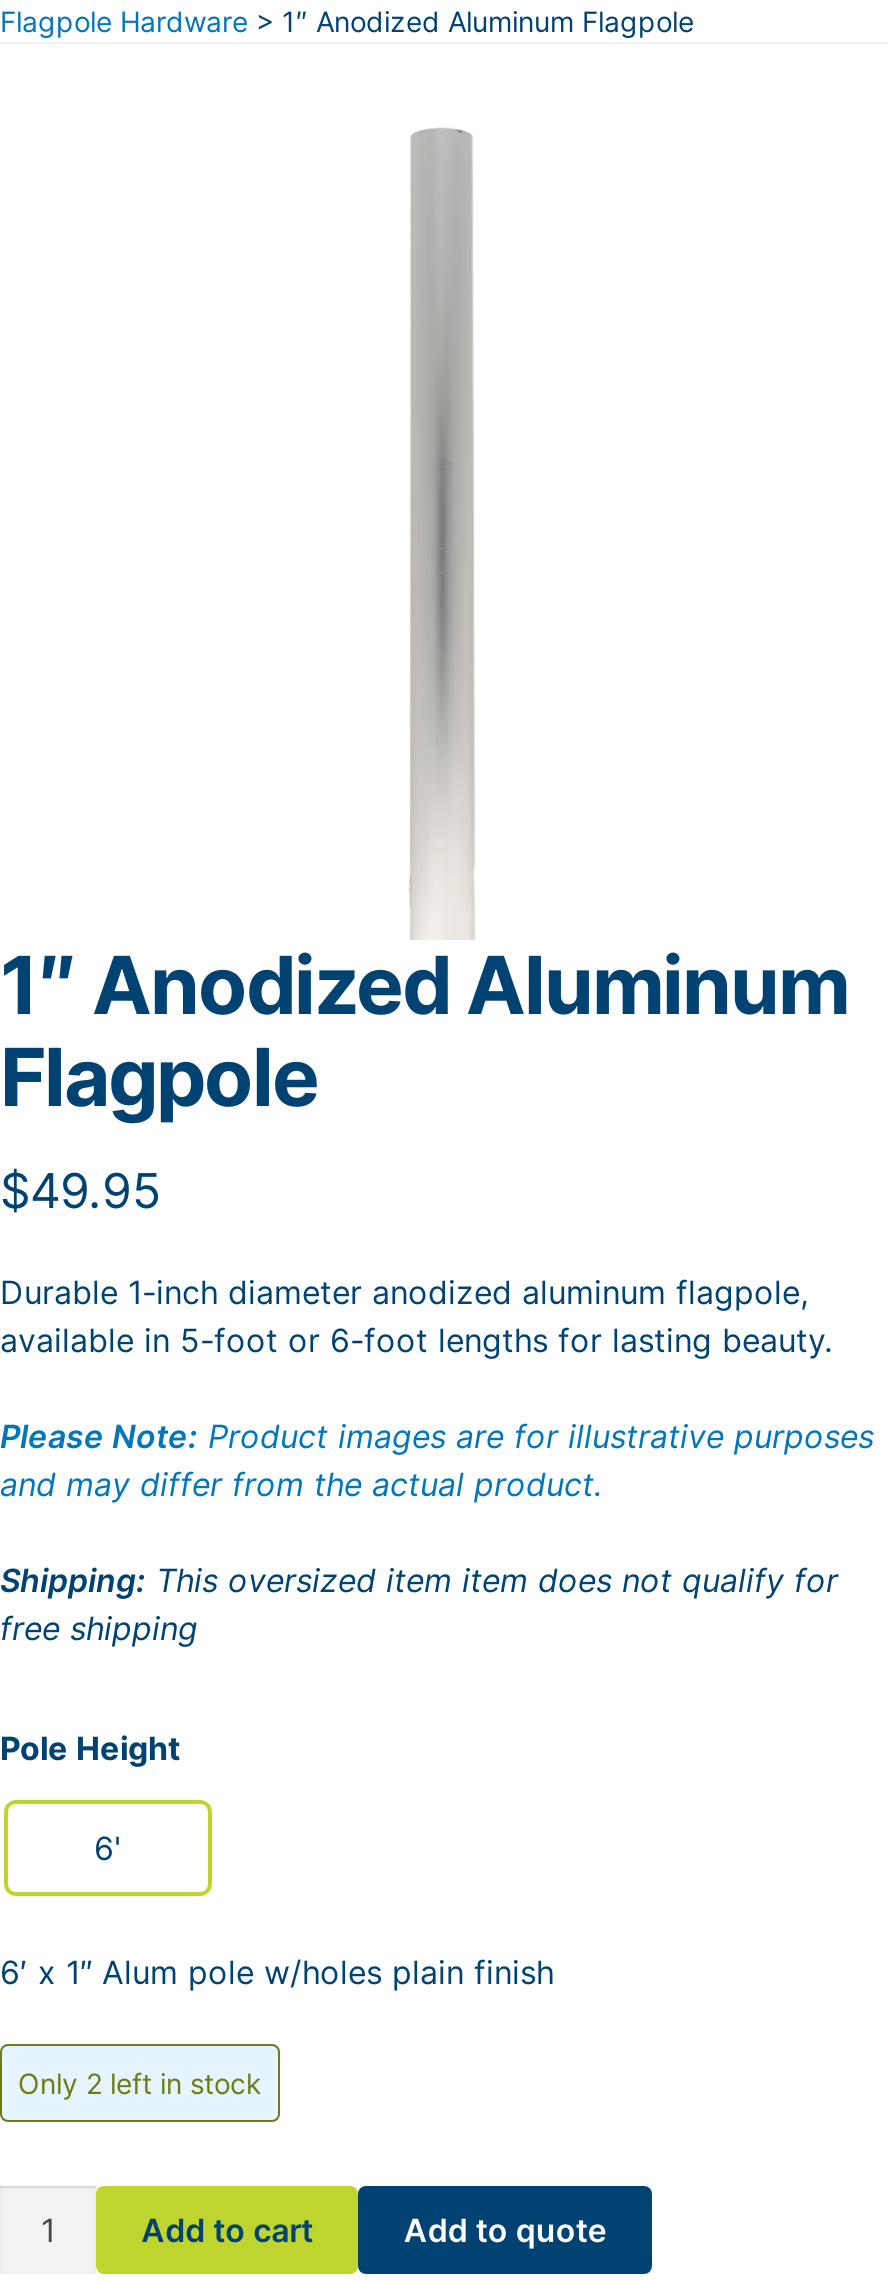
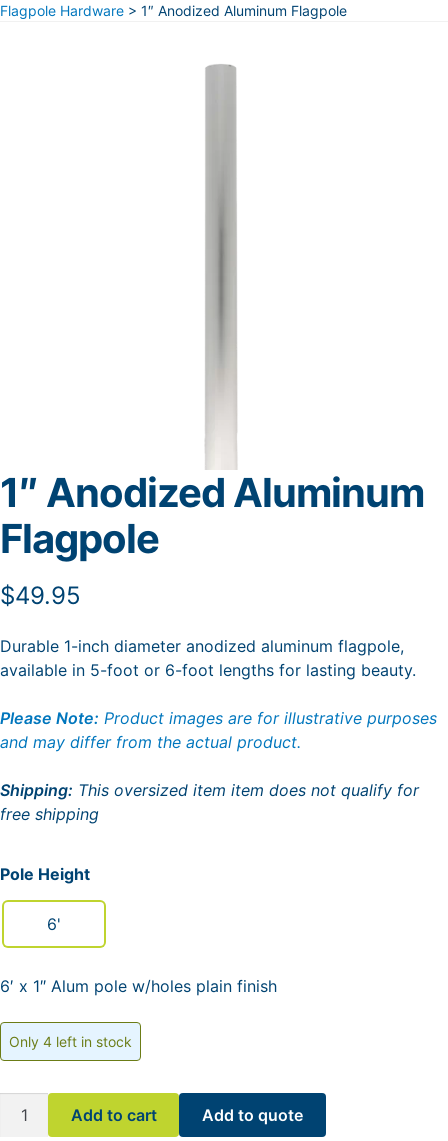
[18,2066,262,2100] Only 2 left in stock -> [9,1033,132,1050] Only 4 left in stock

